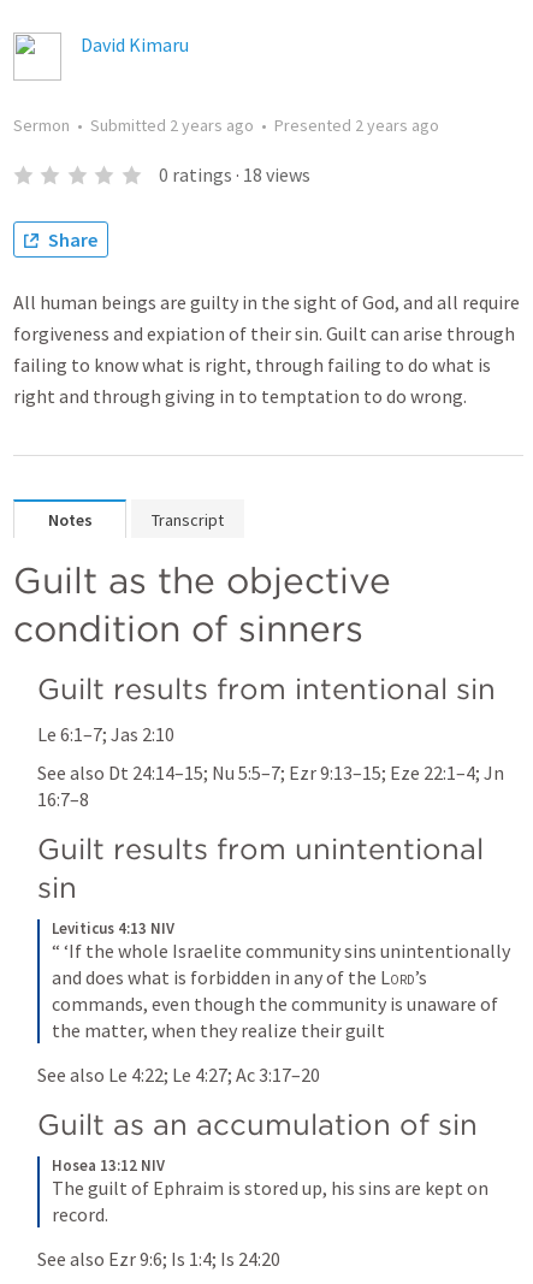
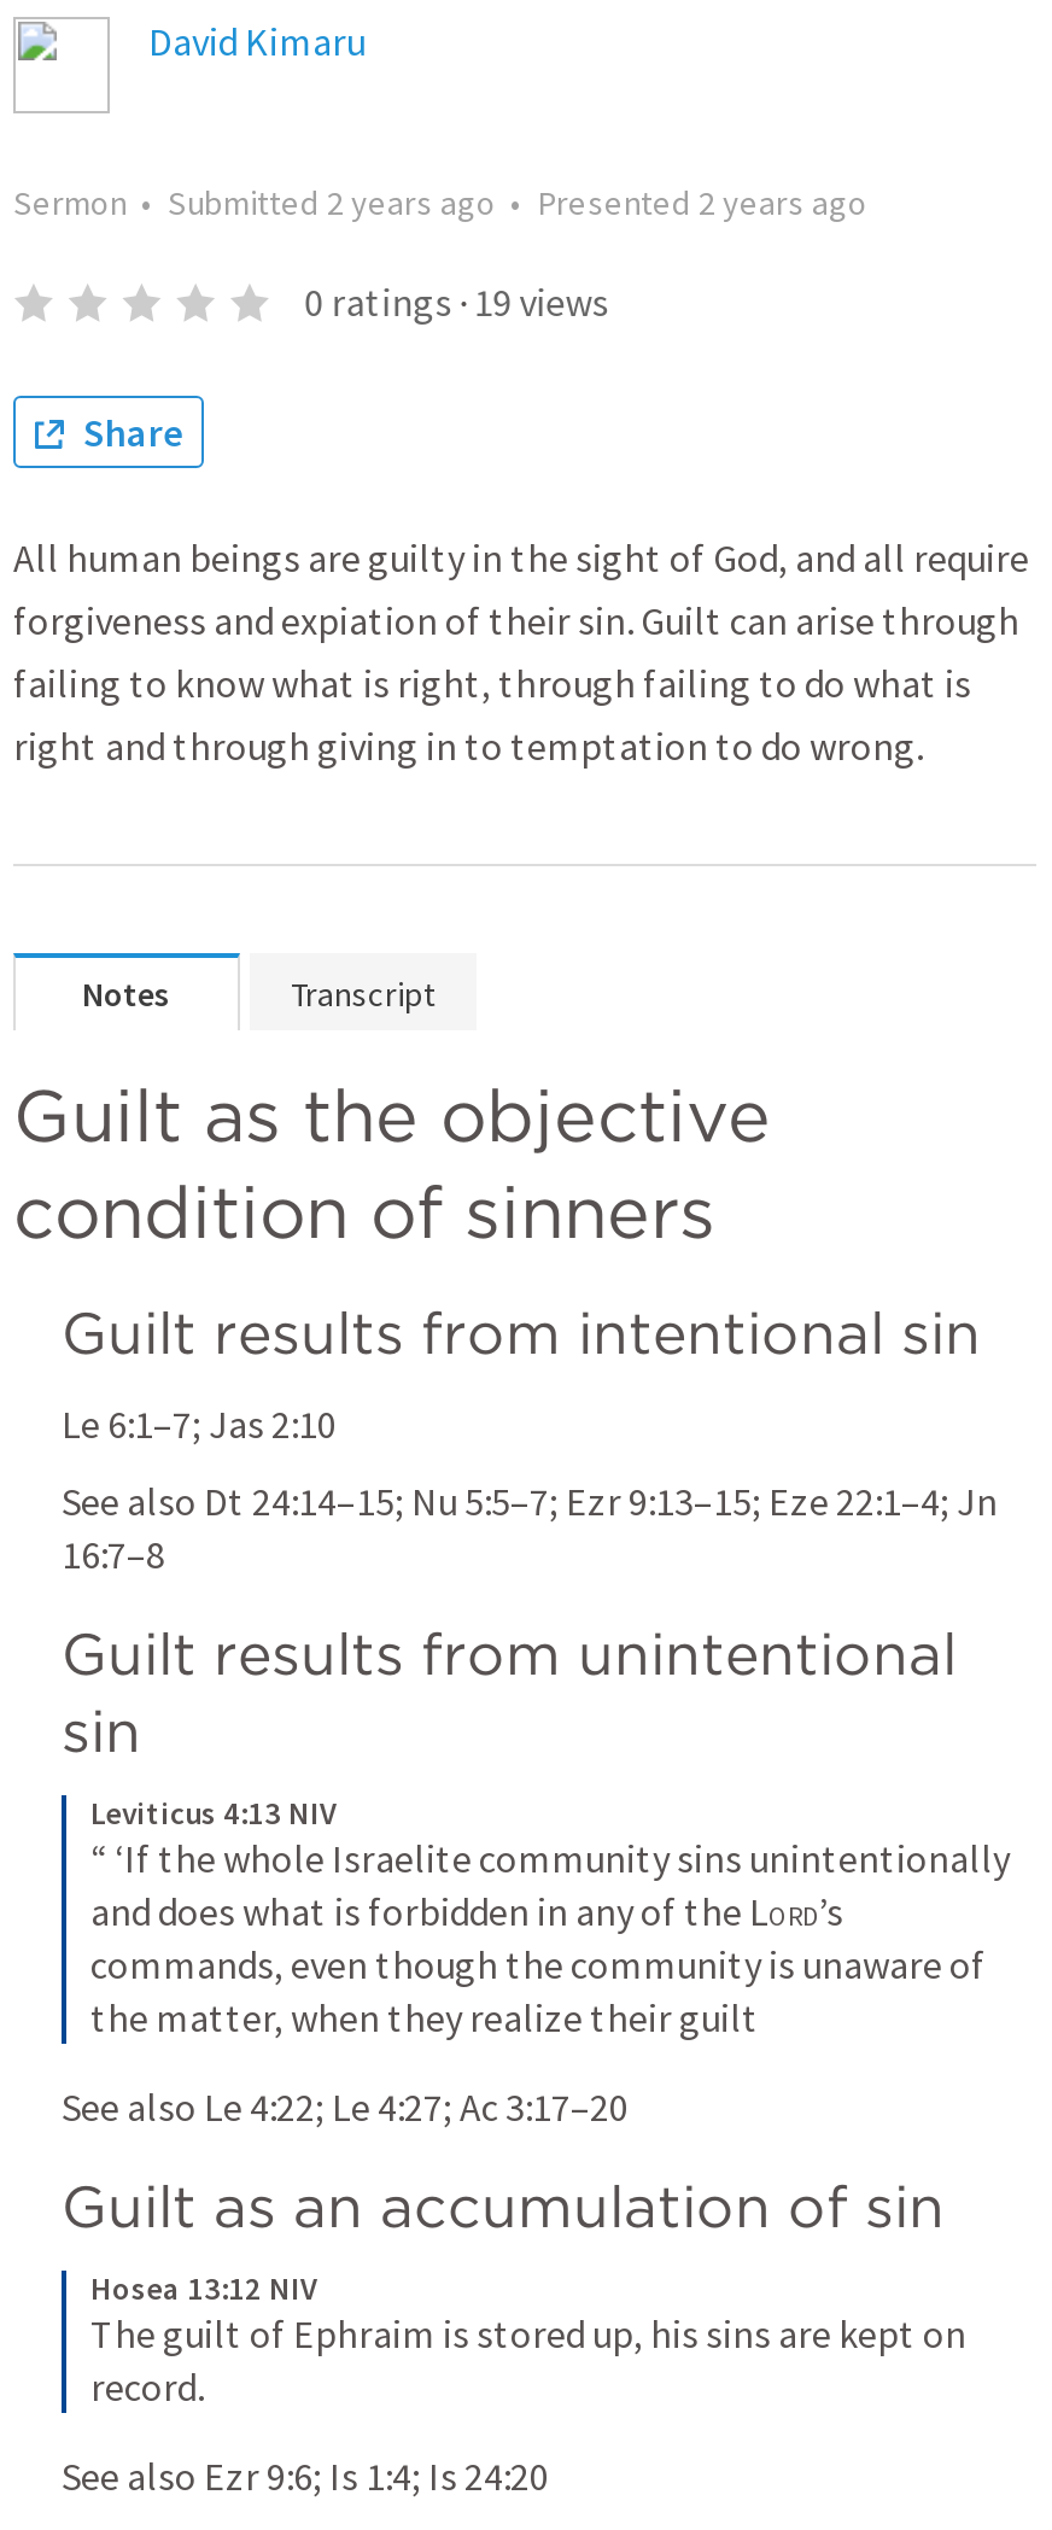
[158,162,310,187] 0 ratings · 18 views -> [305,277,609,326] 0 ratings · 19 views

